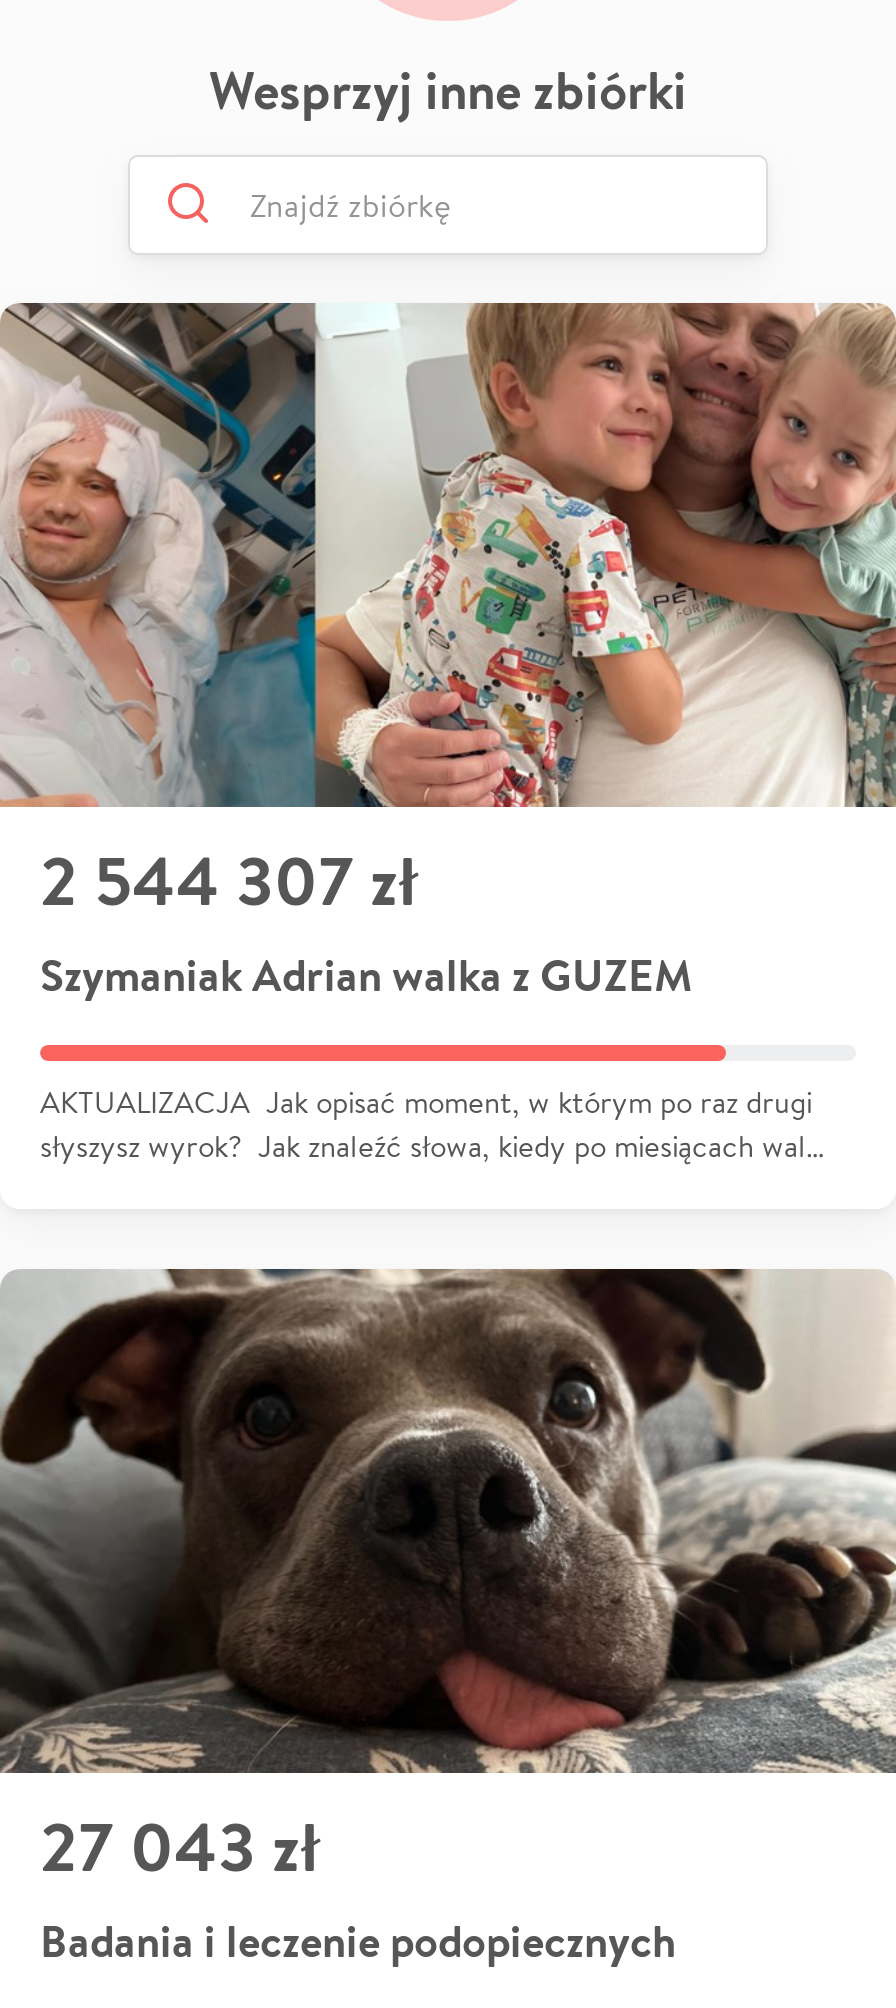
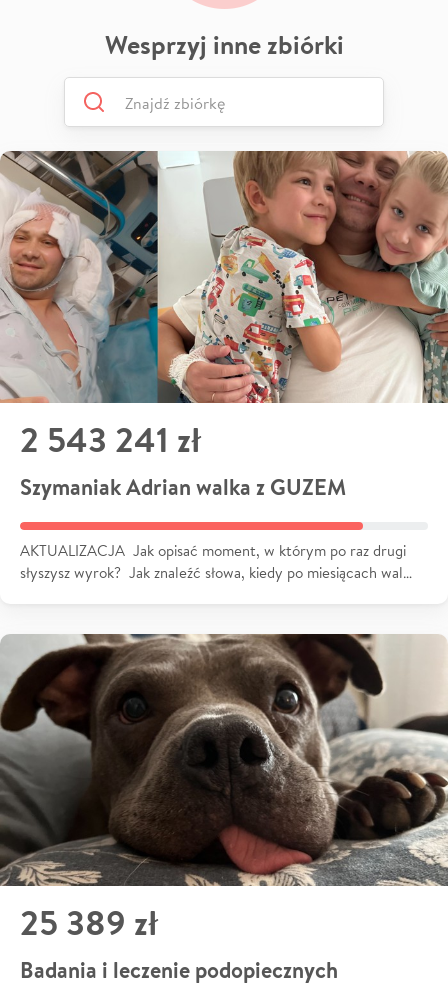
[40,832,418,926] 2 544 307 zł -> [20,416,201,463] 2 543 241 zł
[40,1799,320,1893] 27 043 zł -> [20,899,158,946] 25 389 zł

